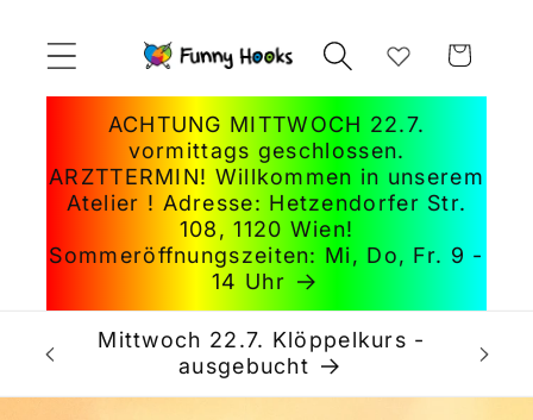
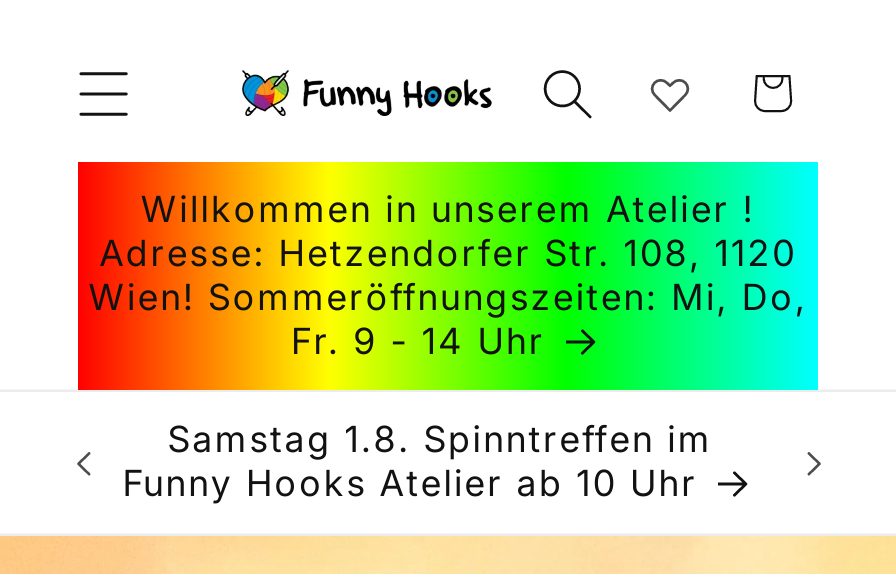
[49,112,484,294] ACHTUNG MITTWOCH 22.7. | vormittags geschlossen. | ARZTTERMIN! Willkommen in unserem | Atelier ! Adresse: Hetzendorfer Str. | 108, 1120 Wien! | Sommeröffnungszeiten: Mi, Do, Fr. 9 - | 14 Uhr -> [88,188,808,362] Willkommen in unserem Atelier ! | Adresse: Hetzendorfer Str. 108, 1120 | Wien! Sommeröffnungszeiten: Mi, Do, | Fr. 9 - 14 Uhr
[98,328,426,379] Mittwoch 22.7. Klöppelkurs - | ausgebucht -> [122,419,712,505] Samstag 1.8. Spinntreffen im | Funny Hooks Atelier ab 10 Uhr

